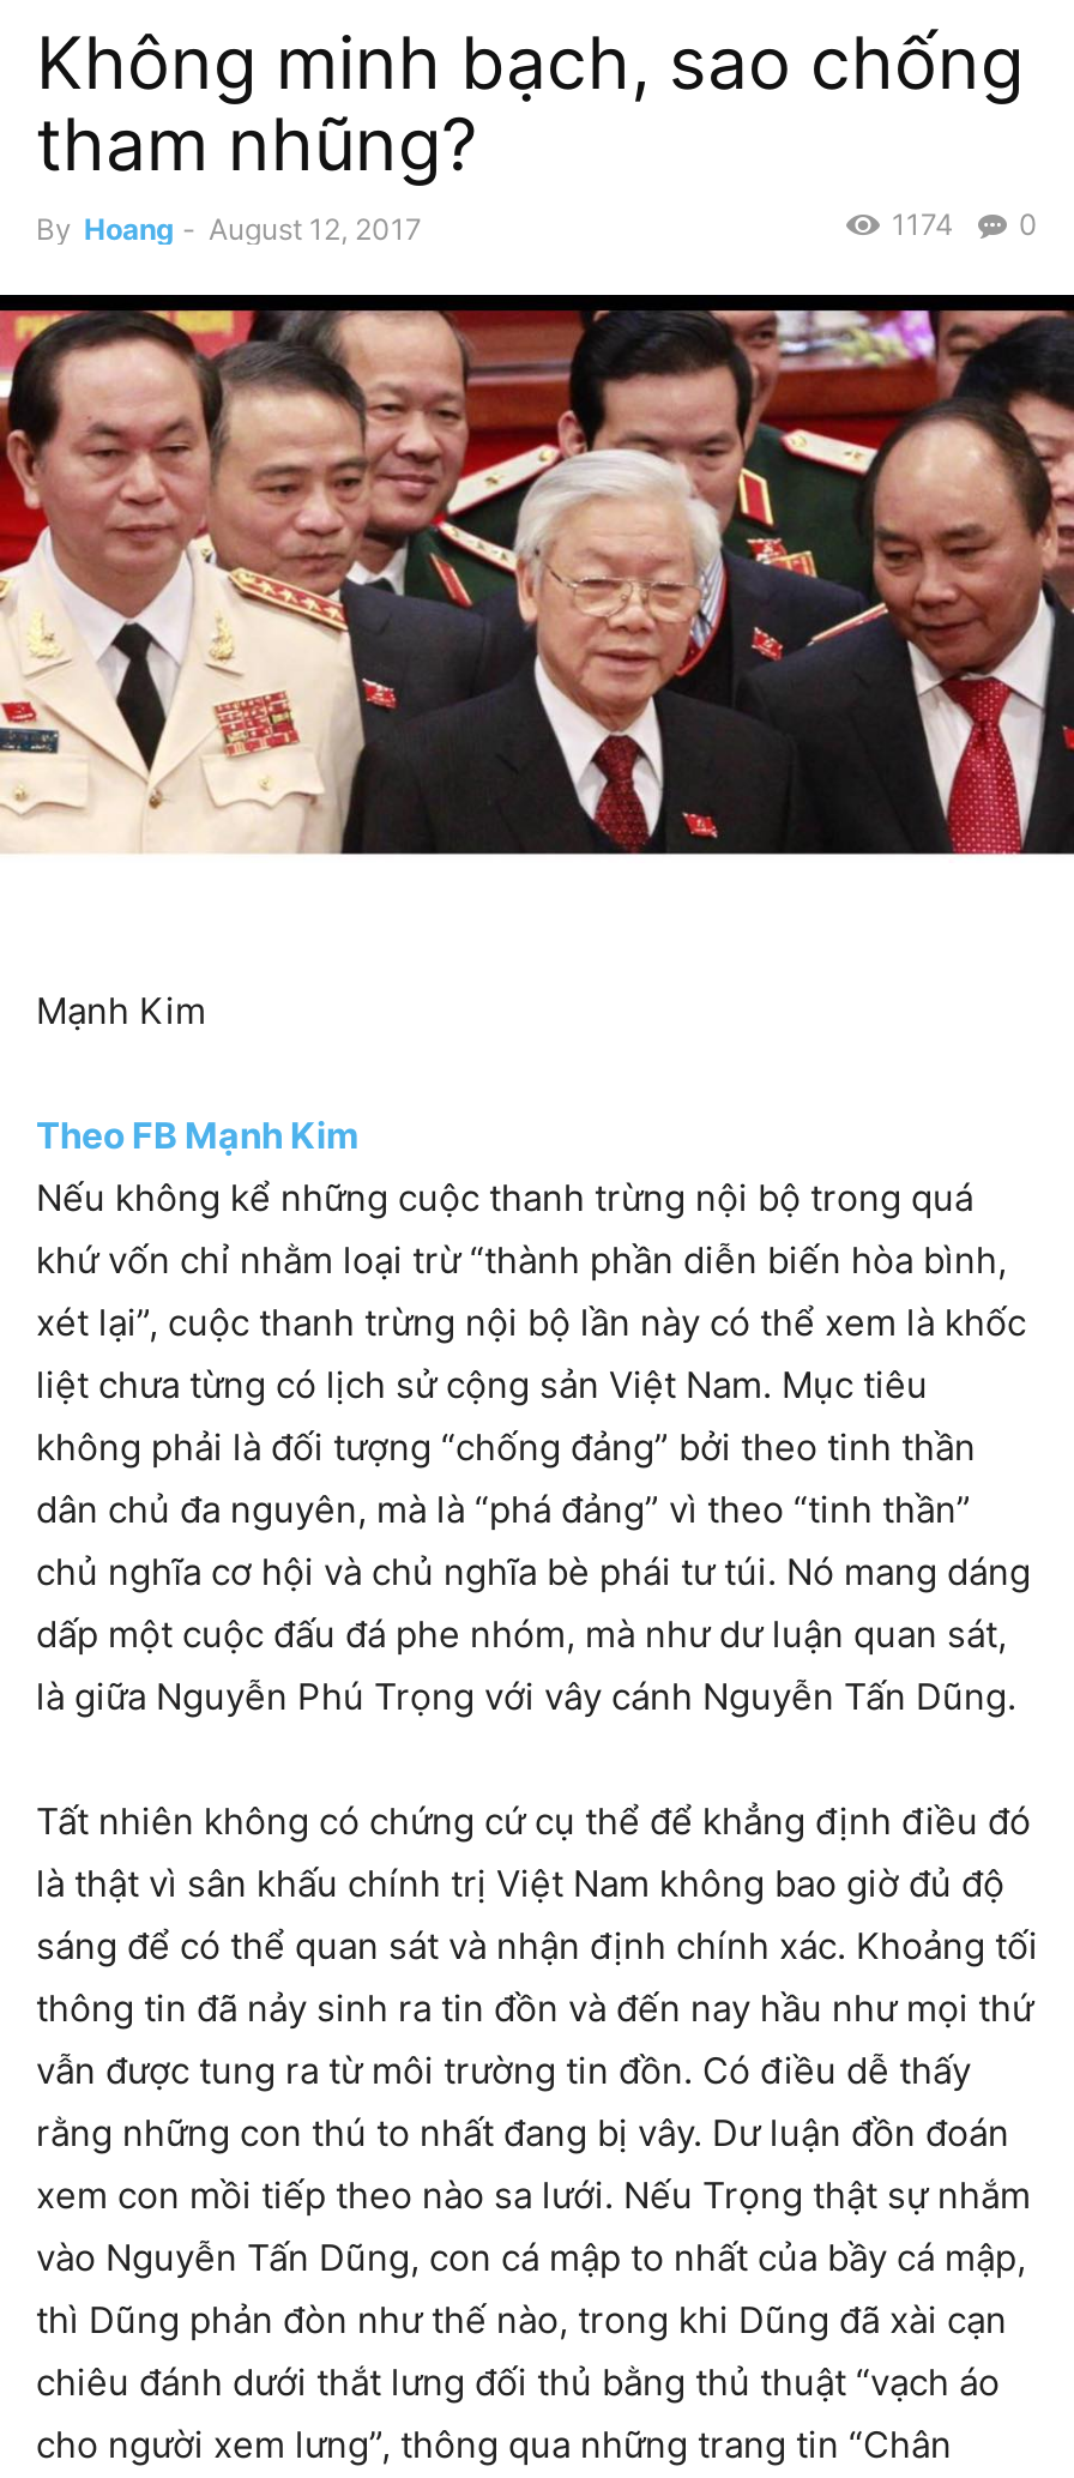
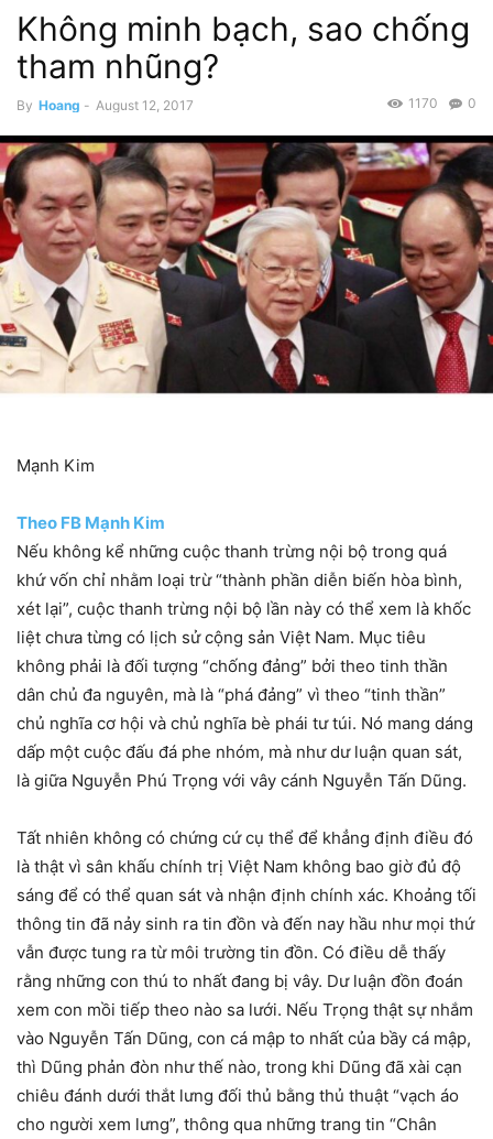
[892,206,1038,242] 1174 0 -> [408,95,476,111] 1170 0

